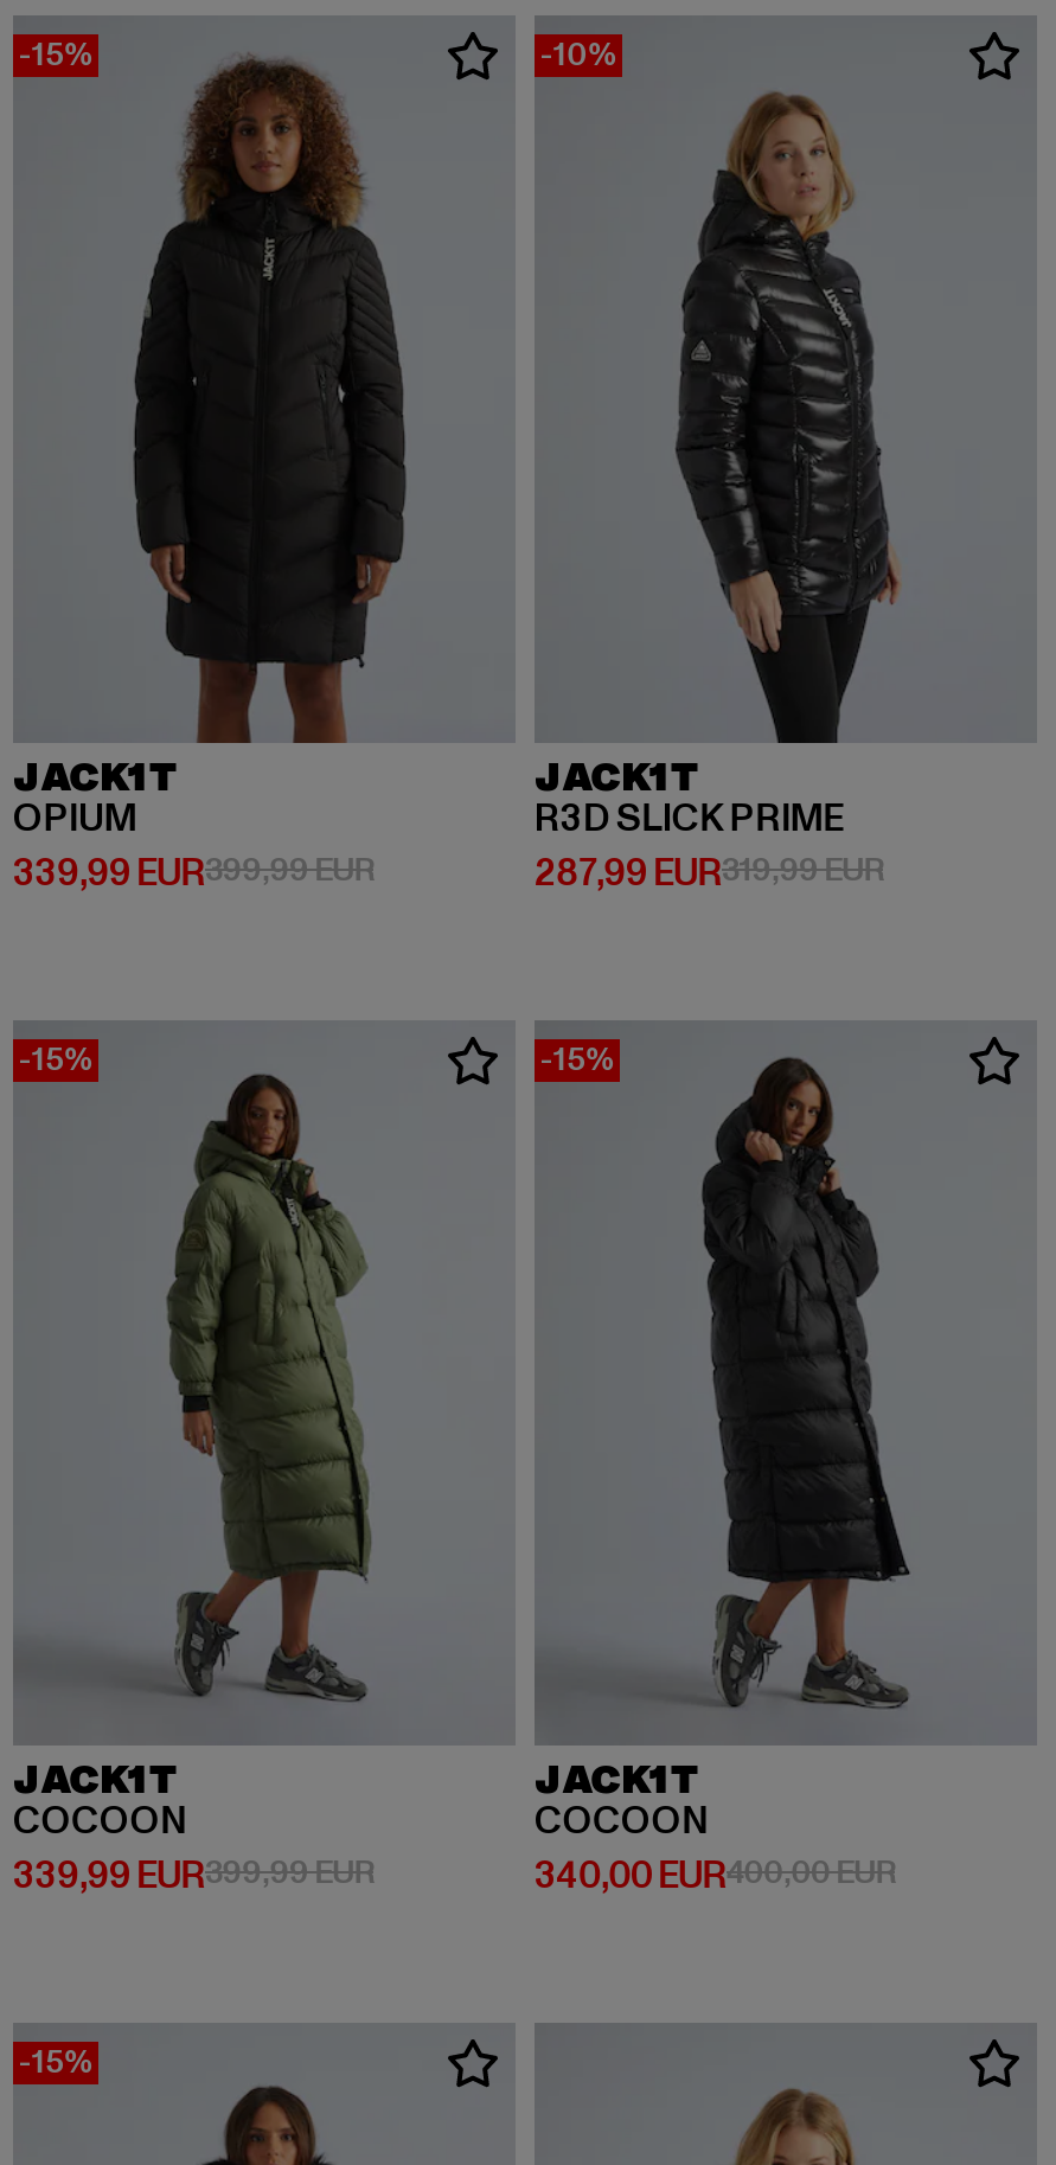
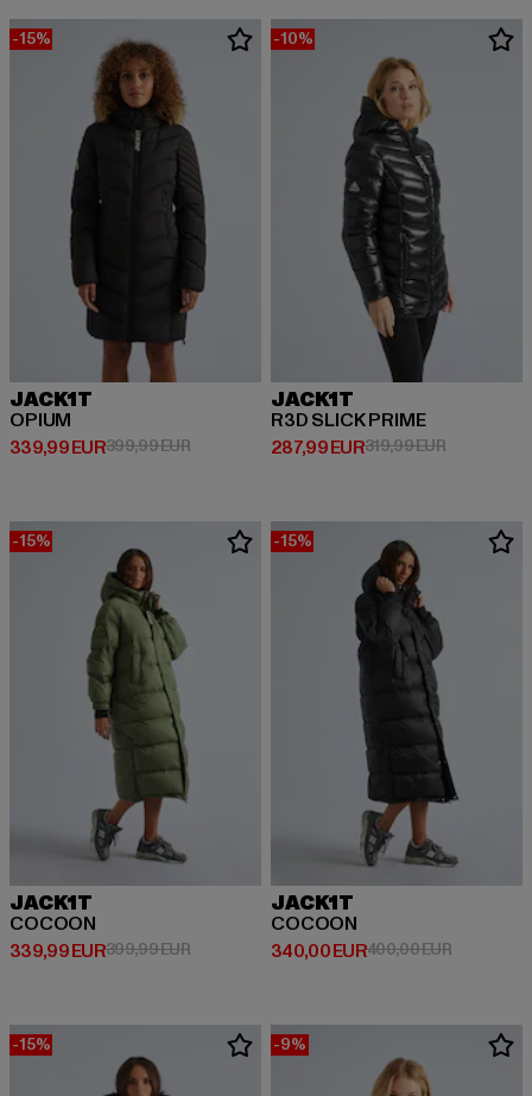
none -> [273,1033,306,1056] -9%

